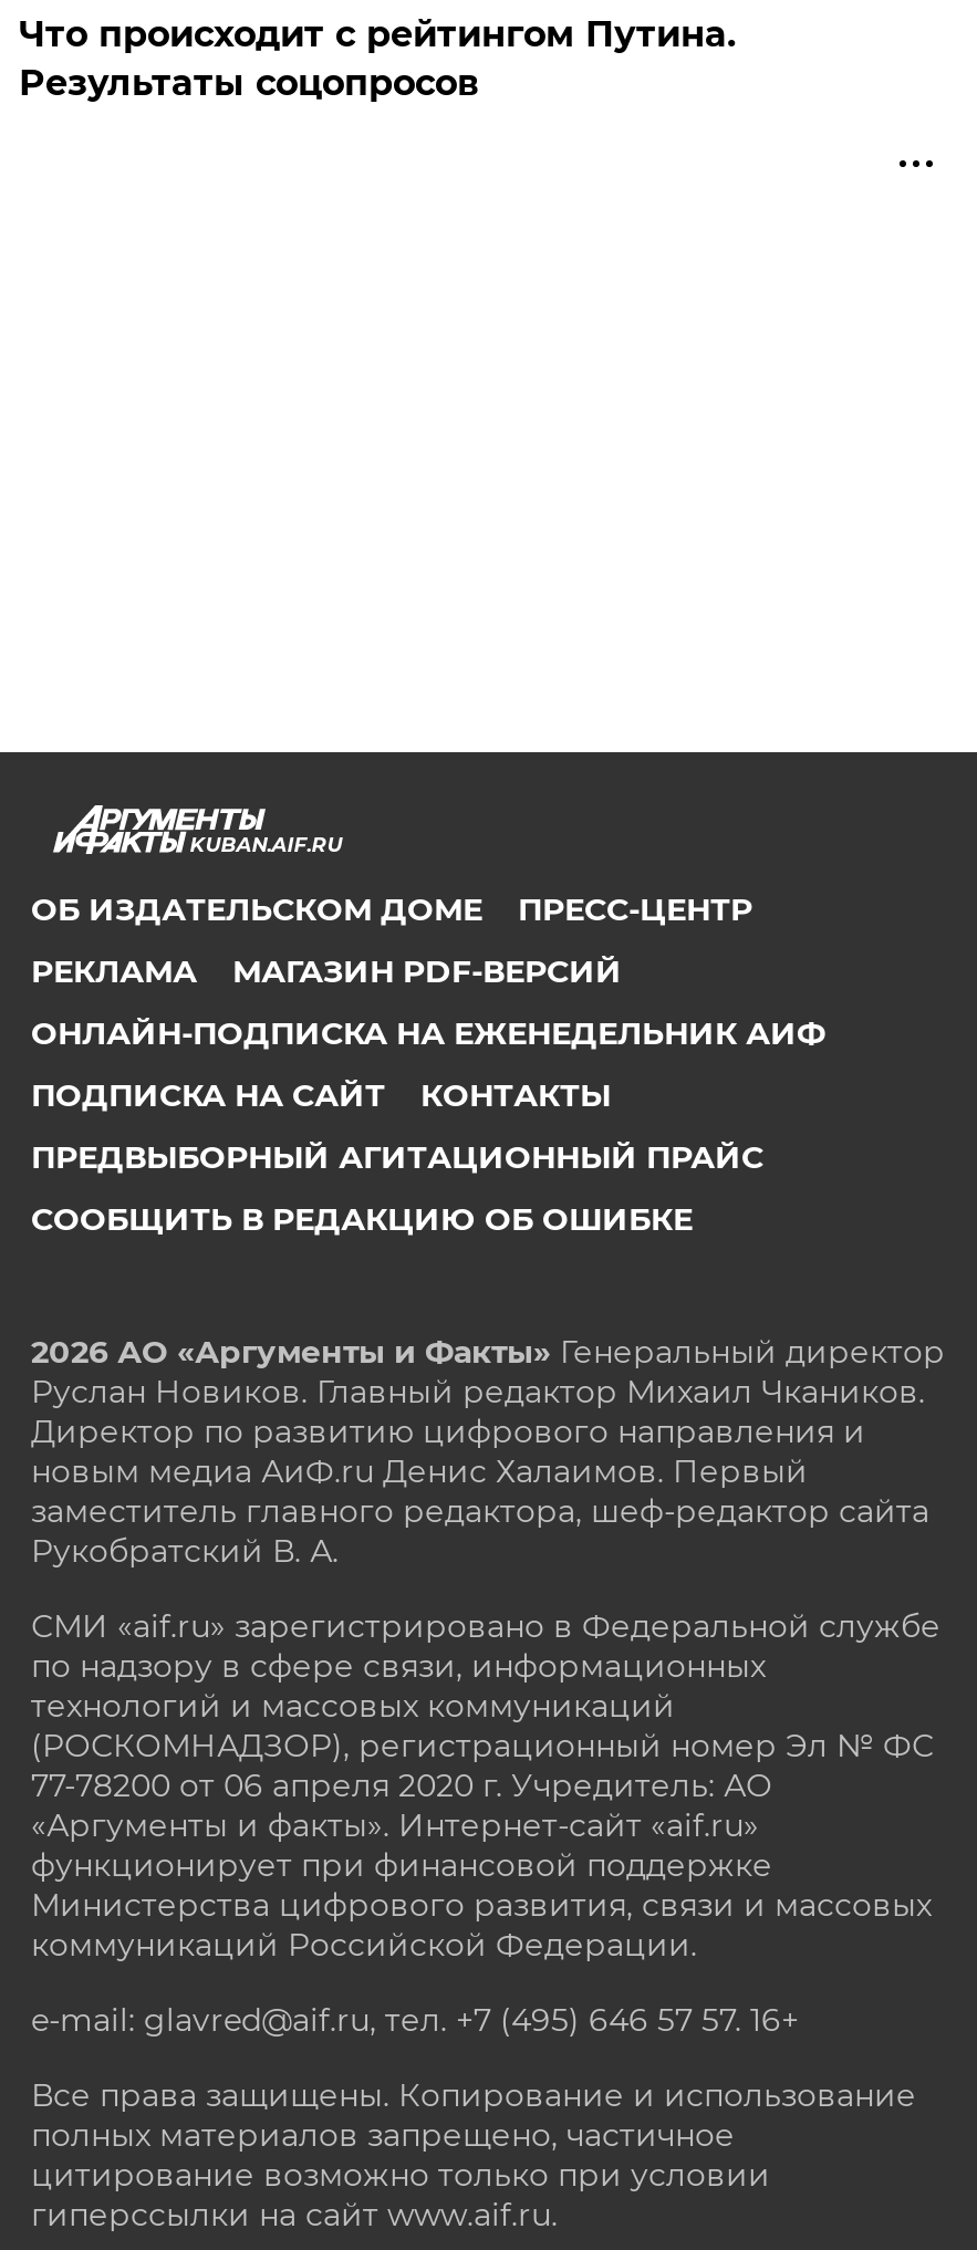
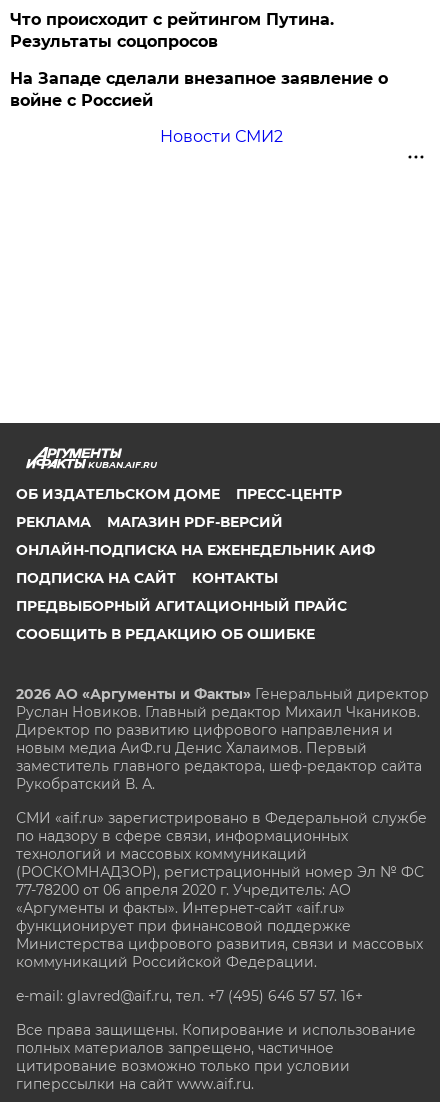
none -> [10,69,388,146] На Западе сделали внезапное заявление о | войне с Россией | Новости СМИ2

